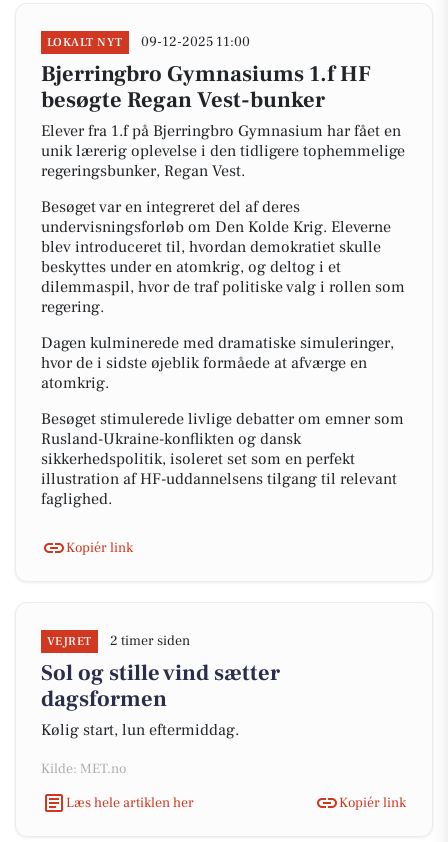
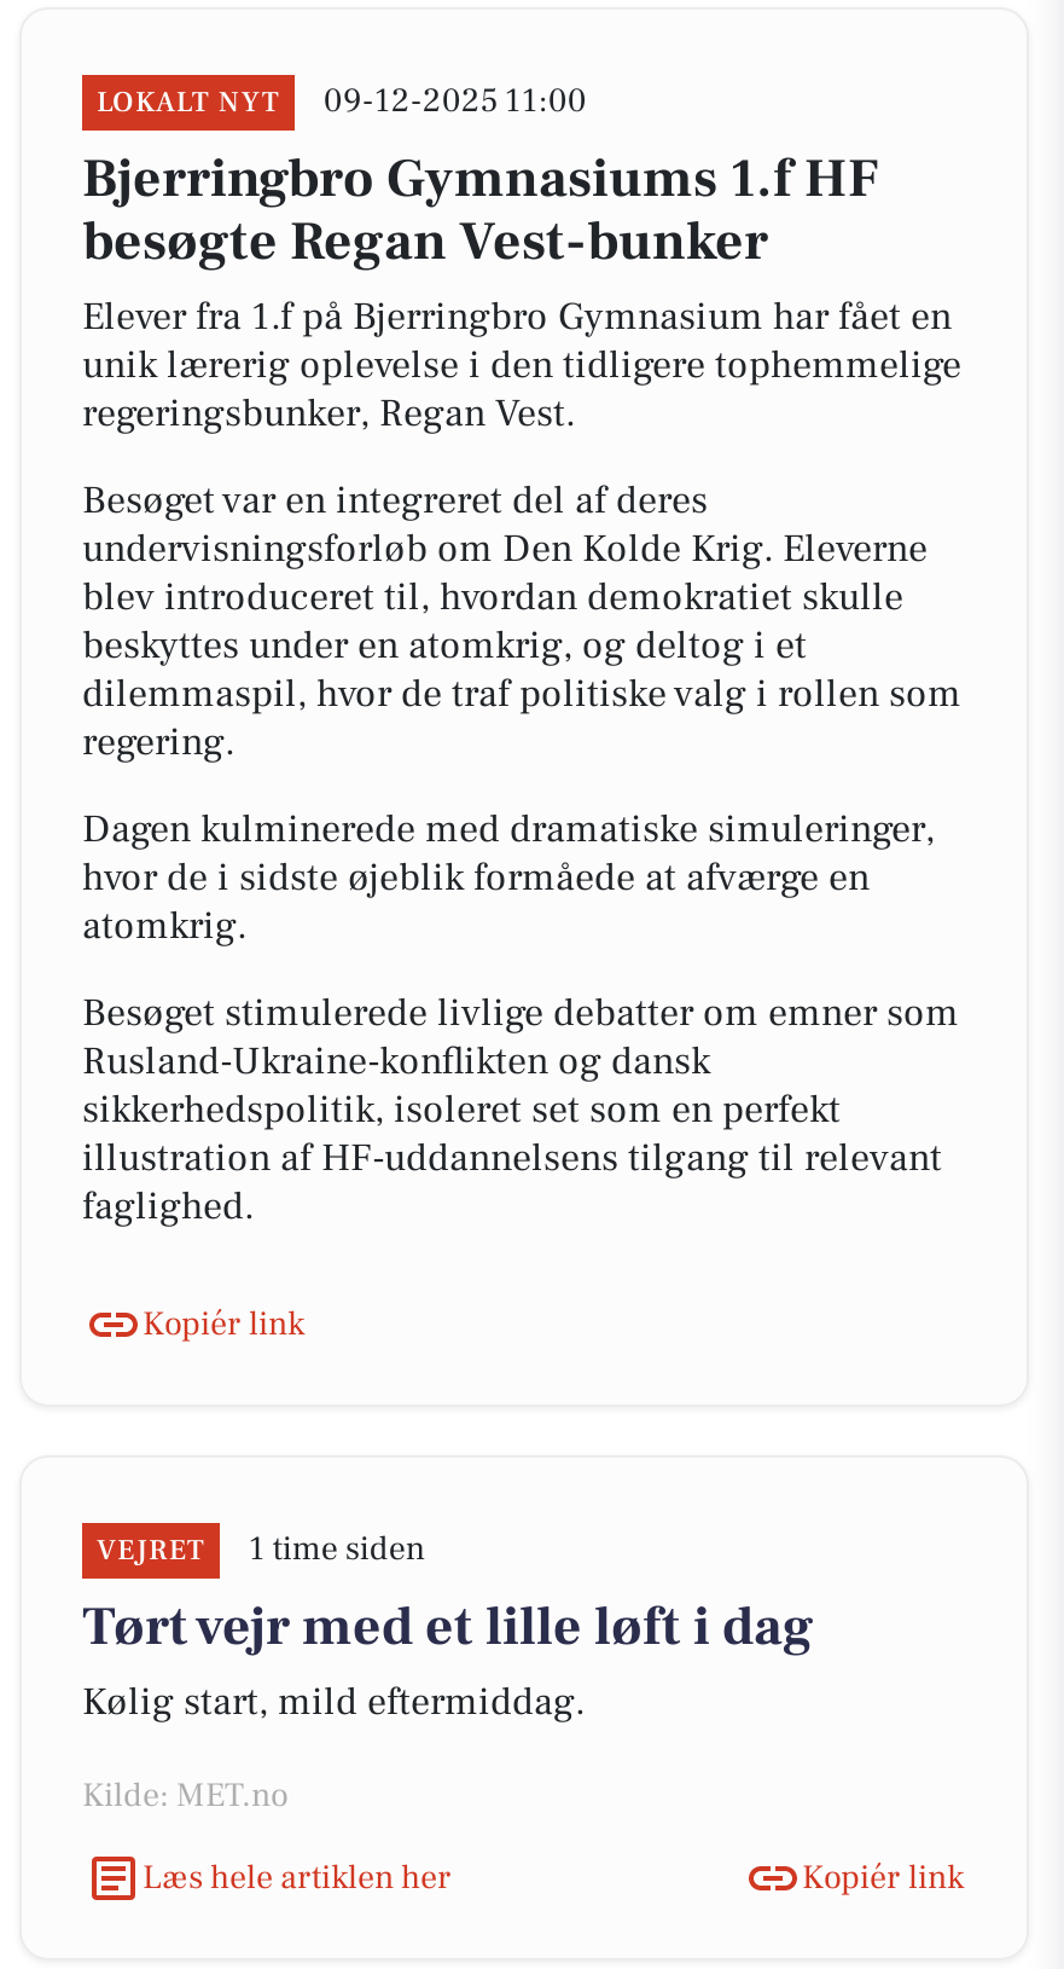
[41,632,280,740] 2 timer siden | Sol og stille vind sætter | dagsformen | Kølig start, lun eftermiddag. -> [82,1528,814,1726] 1 time siden | Tørt vejr med et lille løft i dag | Kølig start, mild eftermiddag.

